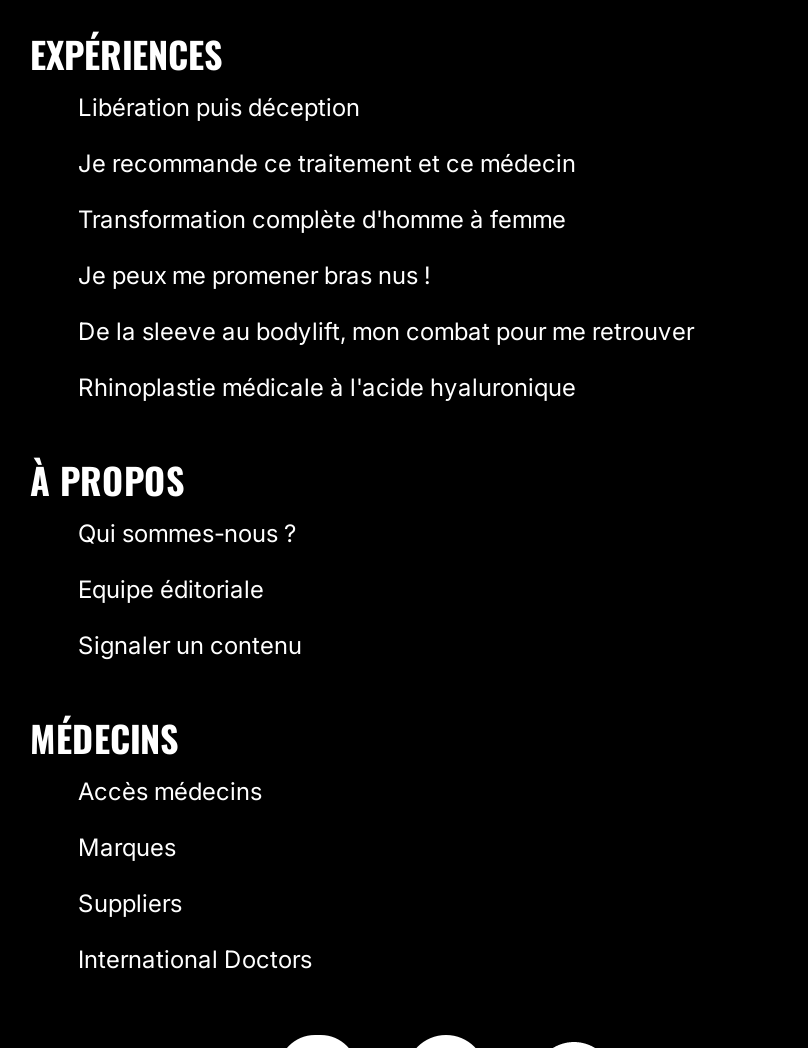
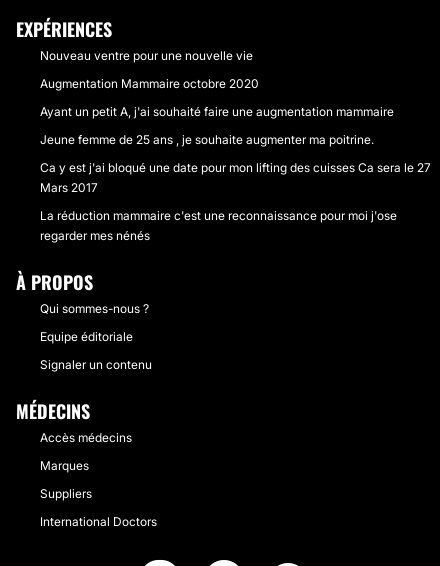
[78,92,360,122] Libération puis déception -> [40,48,253,63] Nouveau ventre pour une nouvelle vie
[78,148,576,178] Je recommande ce traitement et ce médecin -> [40,76,259,91] Augmentation Mammaire octobre 2020
[78,204,566,234] Transformation complète d'homme à femme -> [40,104,394,119] Ayant un petit A, j'ai souhaité faire une augmentation mammaire
[78,260,430,290] Je peux me promener bras nus ! -> [40,132,374,147] Jeune femme de 25 ans , je souhaite augmenter ma poitrine.
[78,316,694,346] De la sleeve au bodylift, mon combat pour me retrouver -> [40,160,431,195] Ca y est j'ai bloqué une date pour mon lifting des cuisses Ca sera le 27 | Mars 2017
[78,372,576,402] Rhinoplastie médicale à l'acide hyaluronique -> [40,208,397,243] La réduction mammaire c'est une reconnaissance pour moi j'ose | regarder mes nénés

